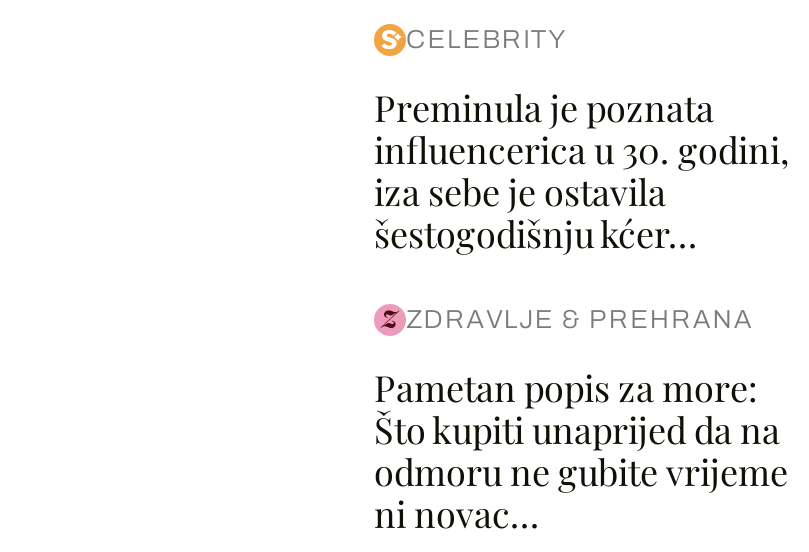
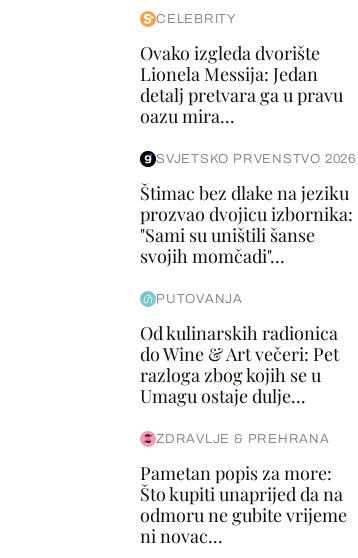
[374,84,790,258] Preminula je poznata | influencerica u 30. godini, | iza sebe je ostavila | šestogodišnju kćer... -> [140,41,356,408] Ovako izgleda dvorište | Lionela Messija: Jedan | detalj pretvara ga u pravu | oazu mira... | SVJETSKO PRVENSTVO 2026 | Štimac bez dlake na jeziku | prozvao dvojicu izbornika: | "Sami su uništili šanse | svojih momčadi"... | PUTOVANJA | Od kulinarskih radionica | do Wine & Art večeri: Pet | razloga zbog kojih se u | Umagu ostaje dulje...

